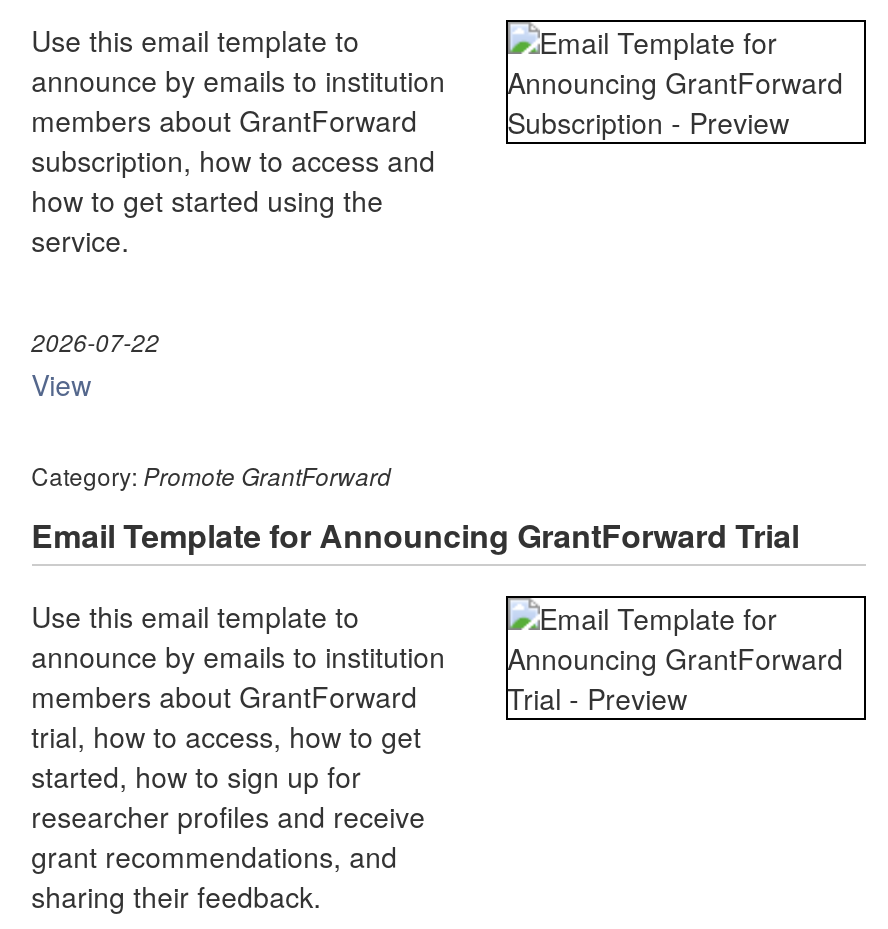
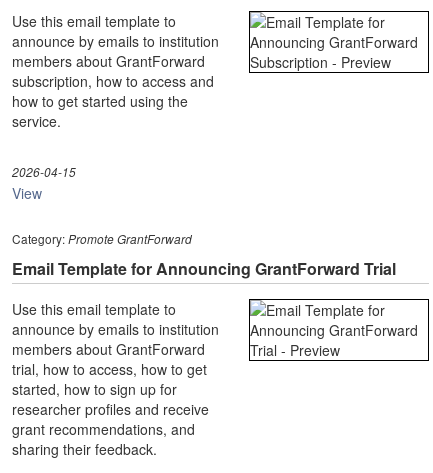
[31,325,159,357] 2026-07-22 -> [12,164,76,180] 2026-04-15

